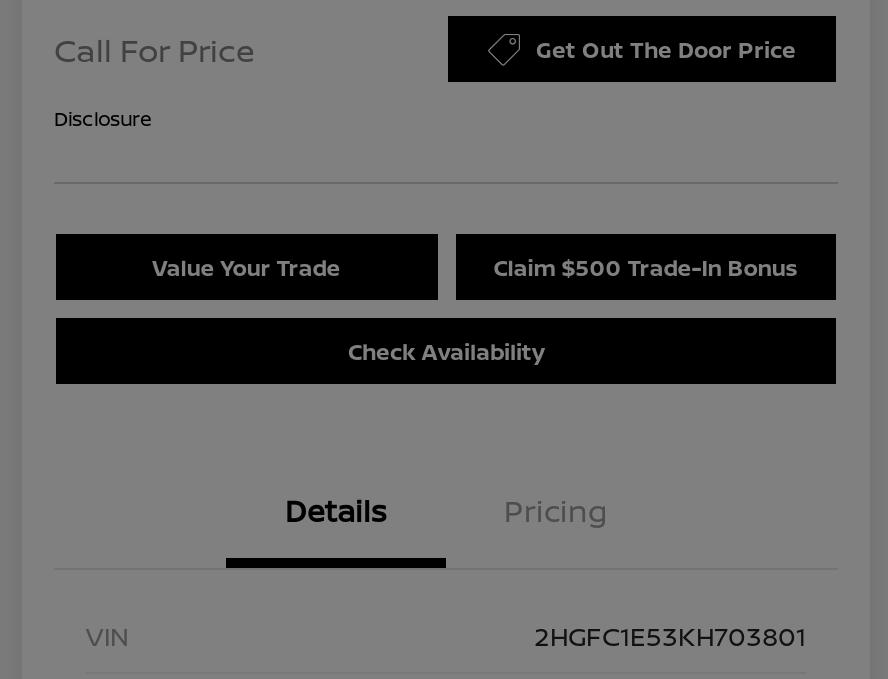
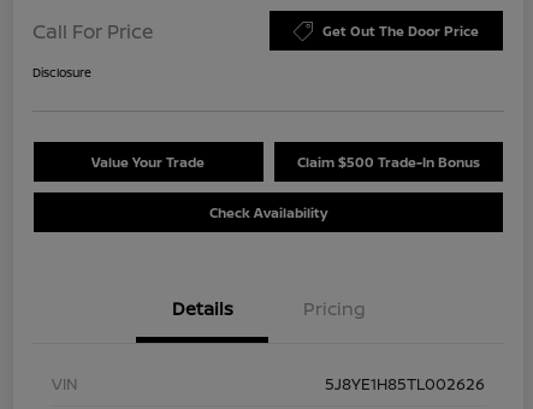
[534,618,806,654] 2HGFC1E53KH703801 -> [325,373,485,395] 5J8YE1H85TL002626

